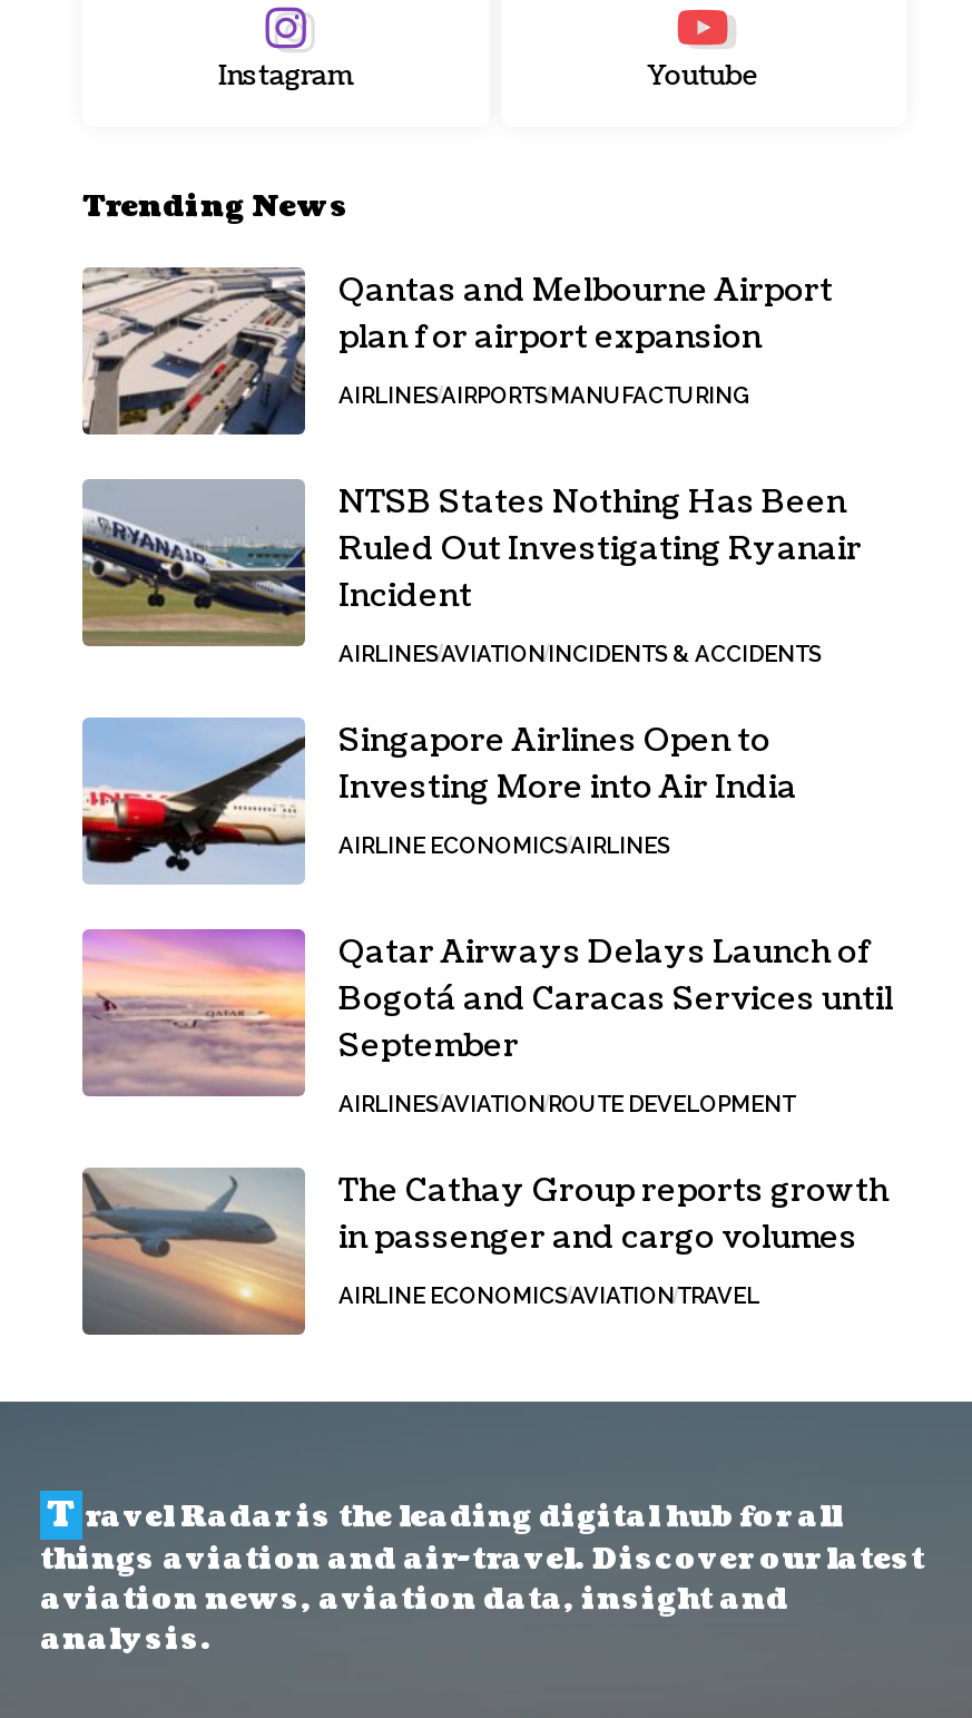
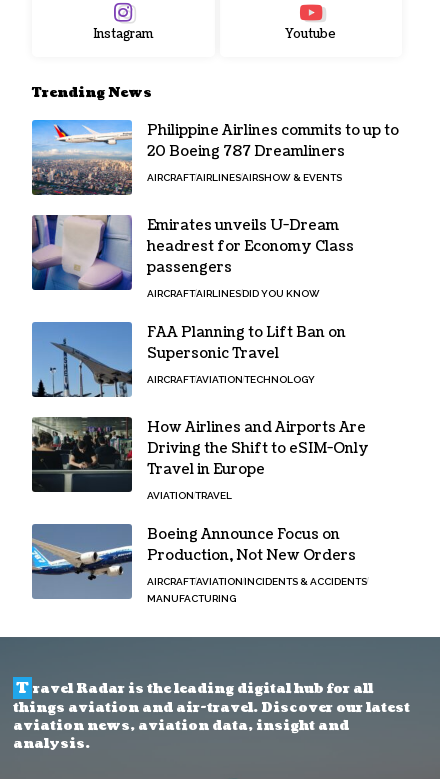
[80,265,893,1307] [image] | Qantas and Melbourne Airport | plan for airport expansion | AIRLINES AIRPORTS MANUFACTURING | NTSB States Nothing Has Been | Ruled Out Investigating Ryanair | Incident | AIRLINES AVIATION INCIDENTS & ACCIDENTS | Singapore Airlines Open to | Investing More into Air India | AIRLINE ECONOMICS AIRLINES | Qatar Airways Delays Launch of | Bogotá and Caracas Services until | September | AIRLINES AVIATION ROUTE DEVELOPMENT | The Cathay Group reports growth | in passenger and cargo volumes | AIRLINE ECONOMICS AVIATION TRAVEL -> [31,119,399,604] [image] | Philippine Airlines commits to up to | 20 Boeing 787 Dreamliners | AIRCRAFT AIRLINES AIRSHOW & EVENTS | Emirates unveils U-Dream | headrest for Economy Class | passengers | AIRCRAFT AIRLINES DID YOU KNOW | FAA Planning to Lift Ban on | Supersonic Travel | AIRCRAFT AVIATION TECHNOLOGY | How Airlines and Airports Are | Driving the Shift to eSIM-Only | Travel in Europe | AVIATION TRAVEL | Boeing Announce Focus on | Production, Not New Orders | AIRCRAFT AVIATION INCIDENTS & ACCIDENTS | MANUFACTURING
[80,481,307,648] [image] -> [31,215,132,291] [image]
[80,718,307,885] [image] -> [31,322,133,398] [image]
[80,927,307,1099] [image] -> [31,416,133,493] [image]
[80,1168,307,1335] [image] -> [31,524,132,599] [image]

